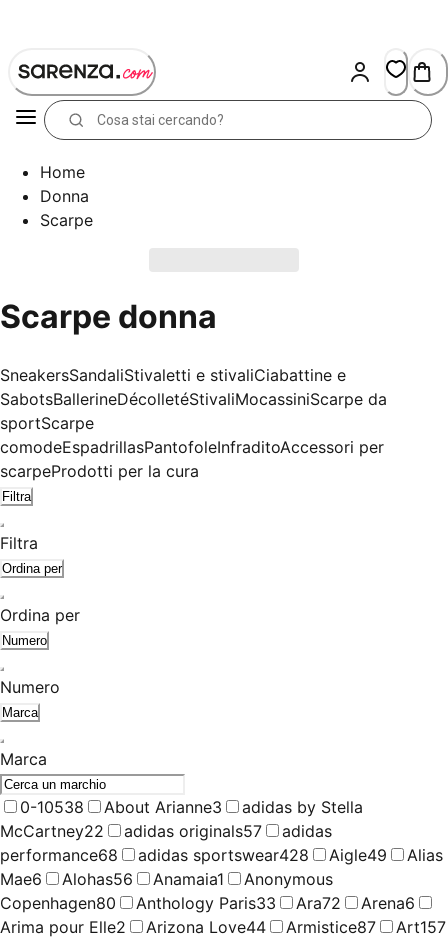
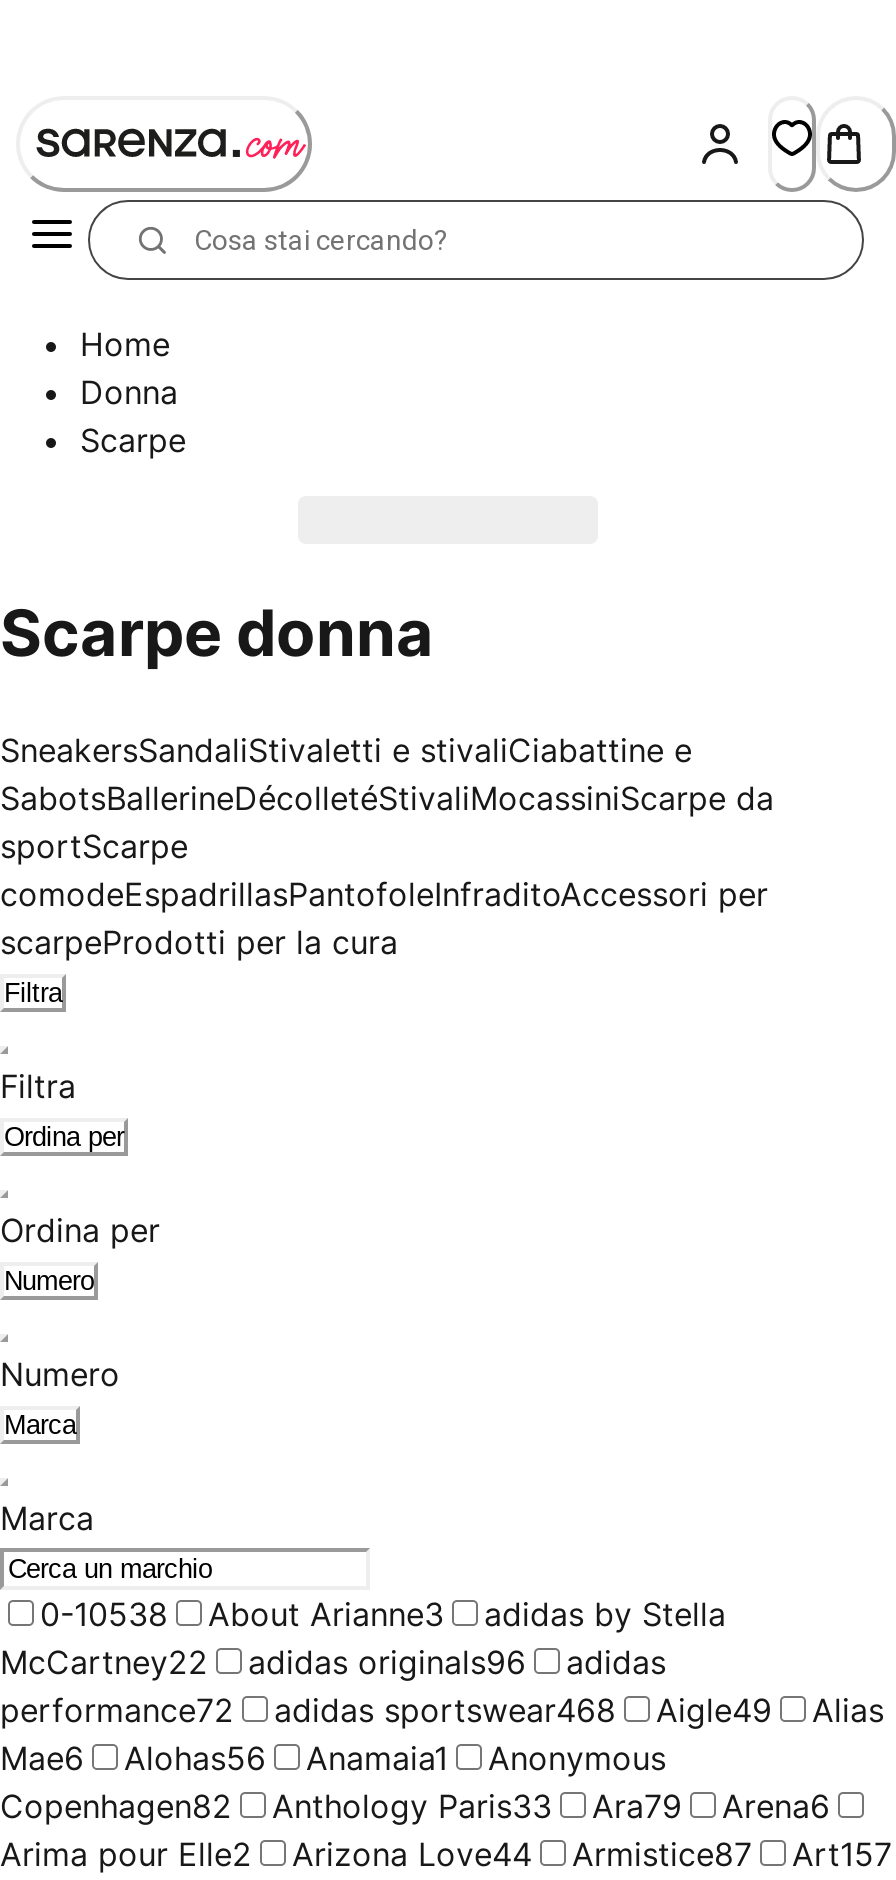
[124,821,262,841] adidas originals57 -> [248,1642,526,1682] adidas originals96
[0,845,118,865] performance68 -> [0,1690,234,1730] performance72
[138,845,309,865] adidas sportswear428 -> [274,1690,616,1730] adidas sportswear468
[0,893,116,913] Copenhagen80 -> [0,1786,232,1826] Copenhagen82
[296,893,341,913] Ara72 -> [592,1786,682,1826] Ara79

